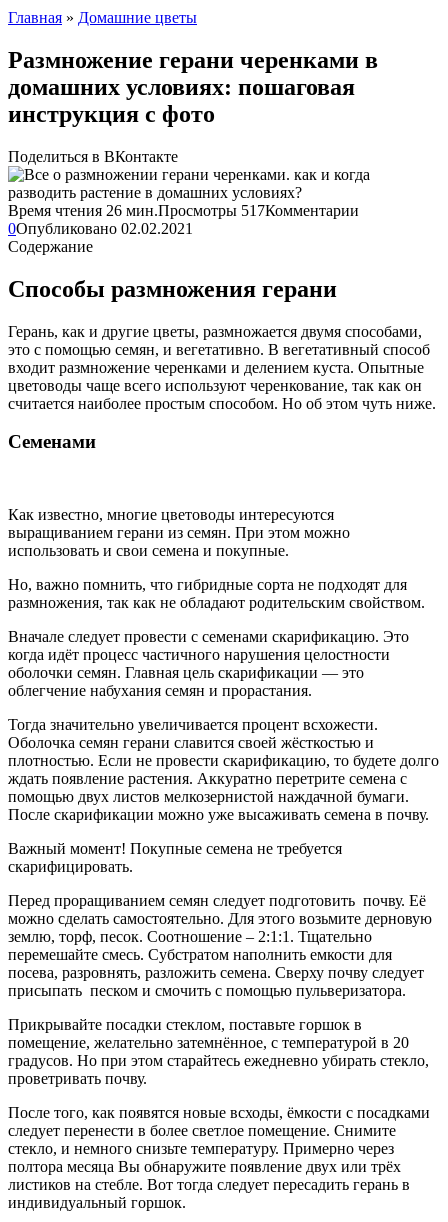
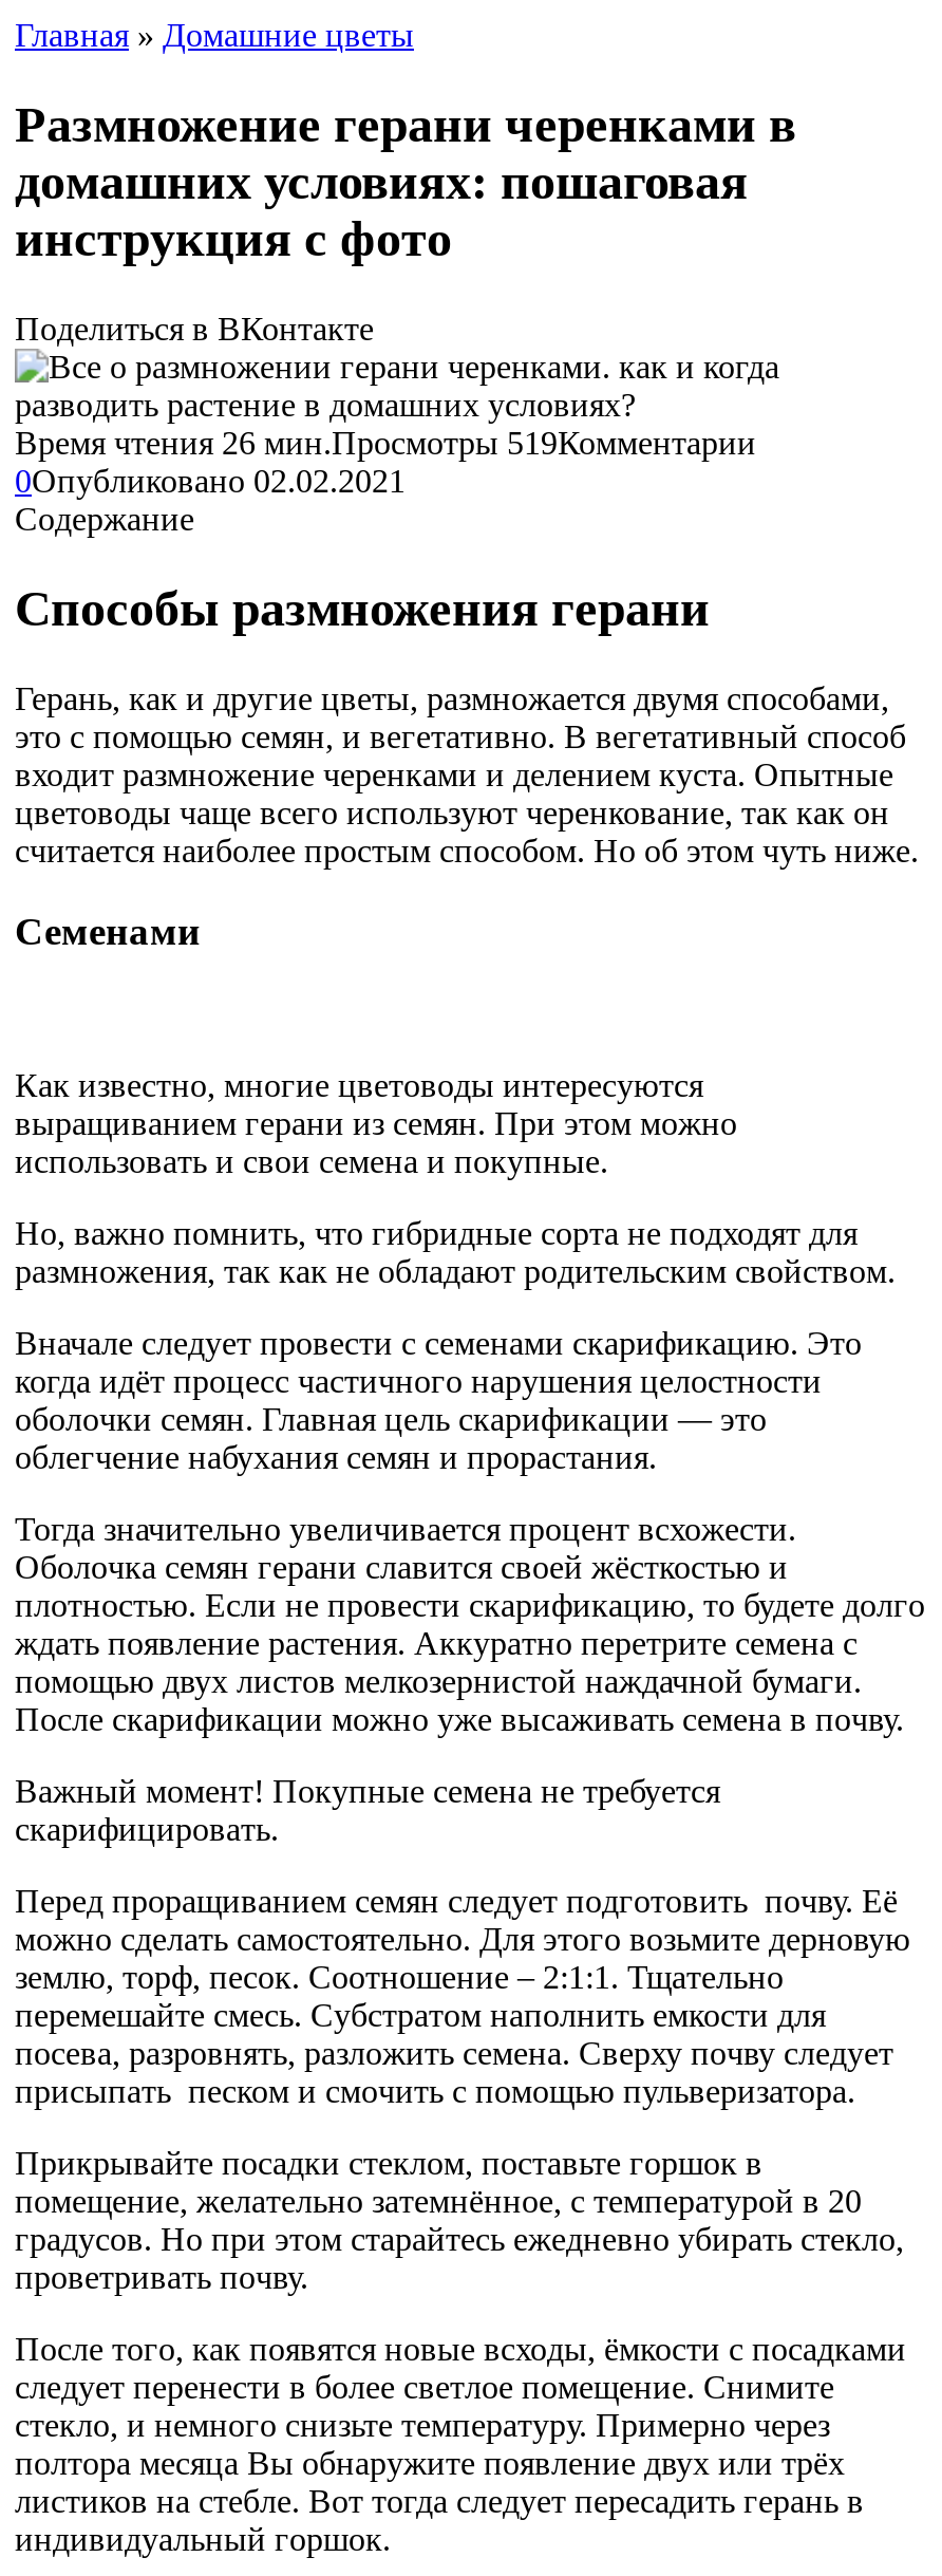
[8,202,359,219] Время чтения 26 мин.Просмотры 517Комментарии -> [15,424,756,460] Время чтения 26 мин.Просмотры 519Комментарии

